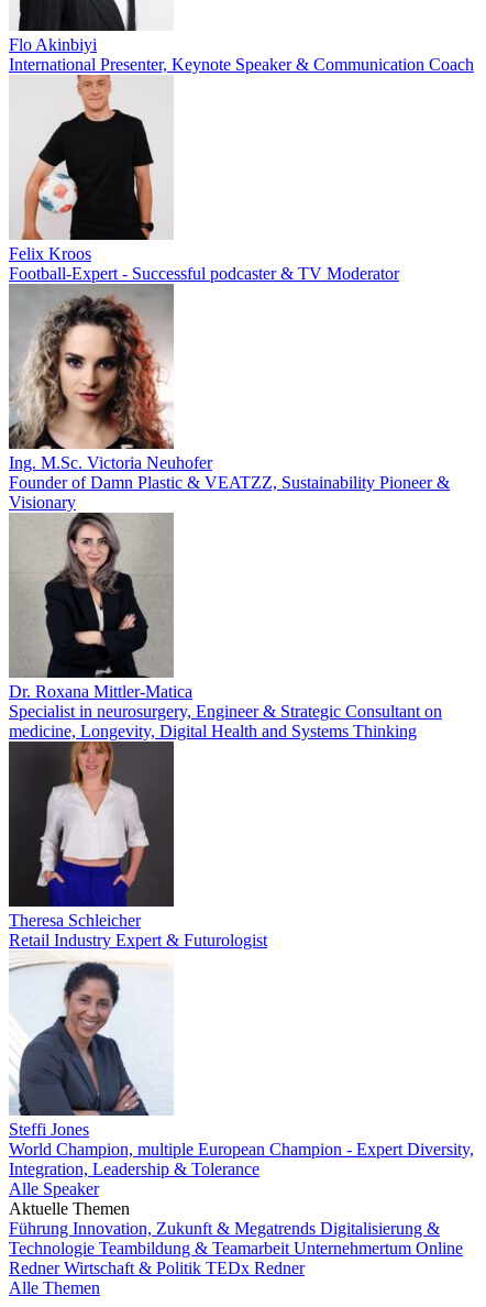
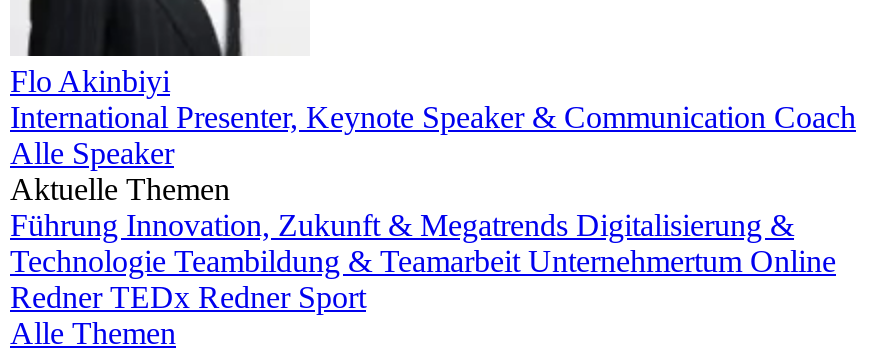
[43,77,151,146] [image] -> none
[9,182,399,283] [image] | Felix Kroos | Football-Expert - Successful podcaster & TV Moderator -> none
[8,292,450,512] [image] | Ing. M.Sc. Victoria Neuhofer | Founder of Damn Plastic & VEATZZ, Sustainability Pioneer & | Visionary -> none
[9,512,442,740] [image] | Dr. Roxana Mittler-Matica | Specialist in neurosurgery, Engineer & Strategic Consultant on | medicine, Longevity, Digital Health and Systems Thinking -> none
[8,749,267,949] [image] | Theresa Schleicher | Retail Industry Expert & Futurologist -> none
[9,958,474,1178] [image] | Steffi Jones | World Champion, multiple European Champion - Expert Diversity, | Integration, Leadership & Tolerance -> none
[9,1259,305,1277] Redner Wirtschaft & Politik TEDx Redner -> [10,280,366,314] Redner TEDx Redner Sport

